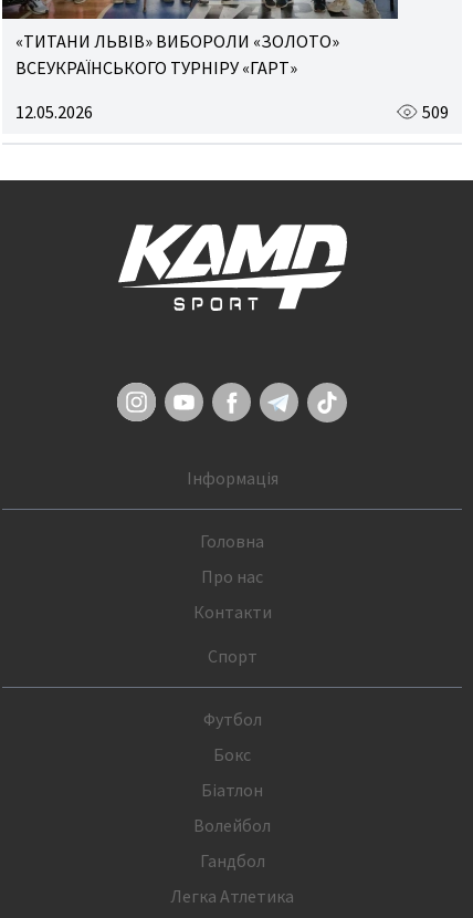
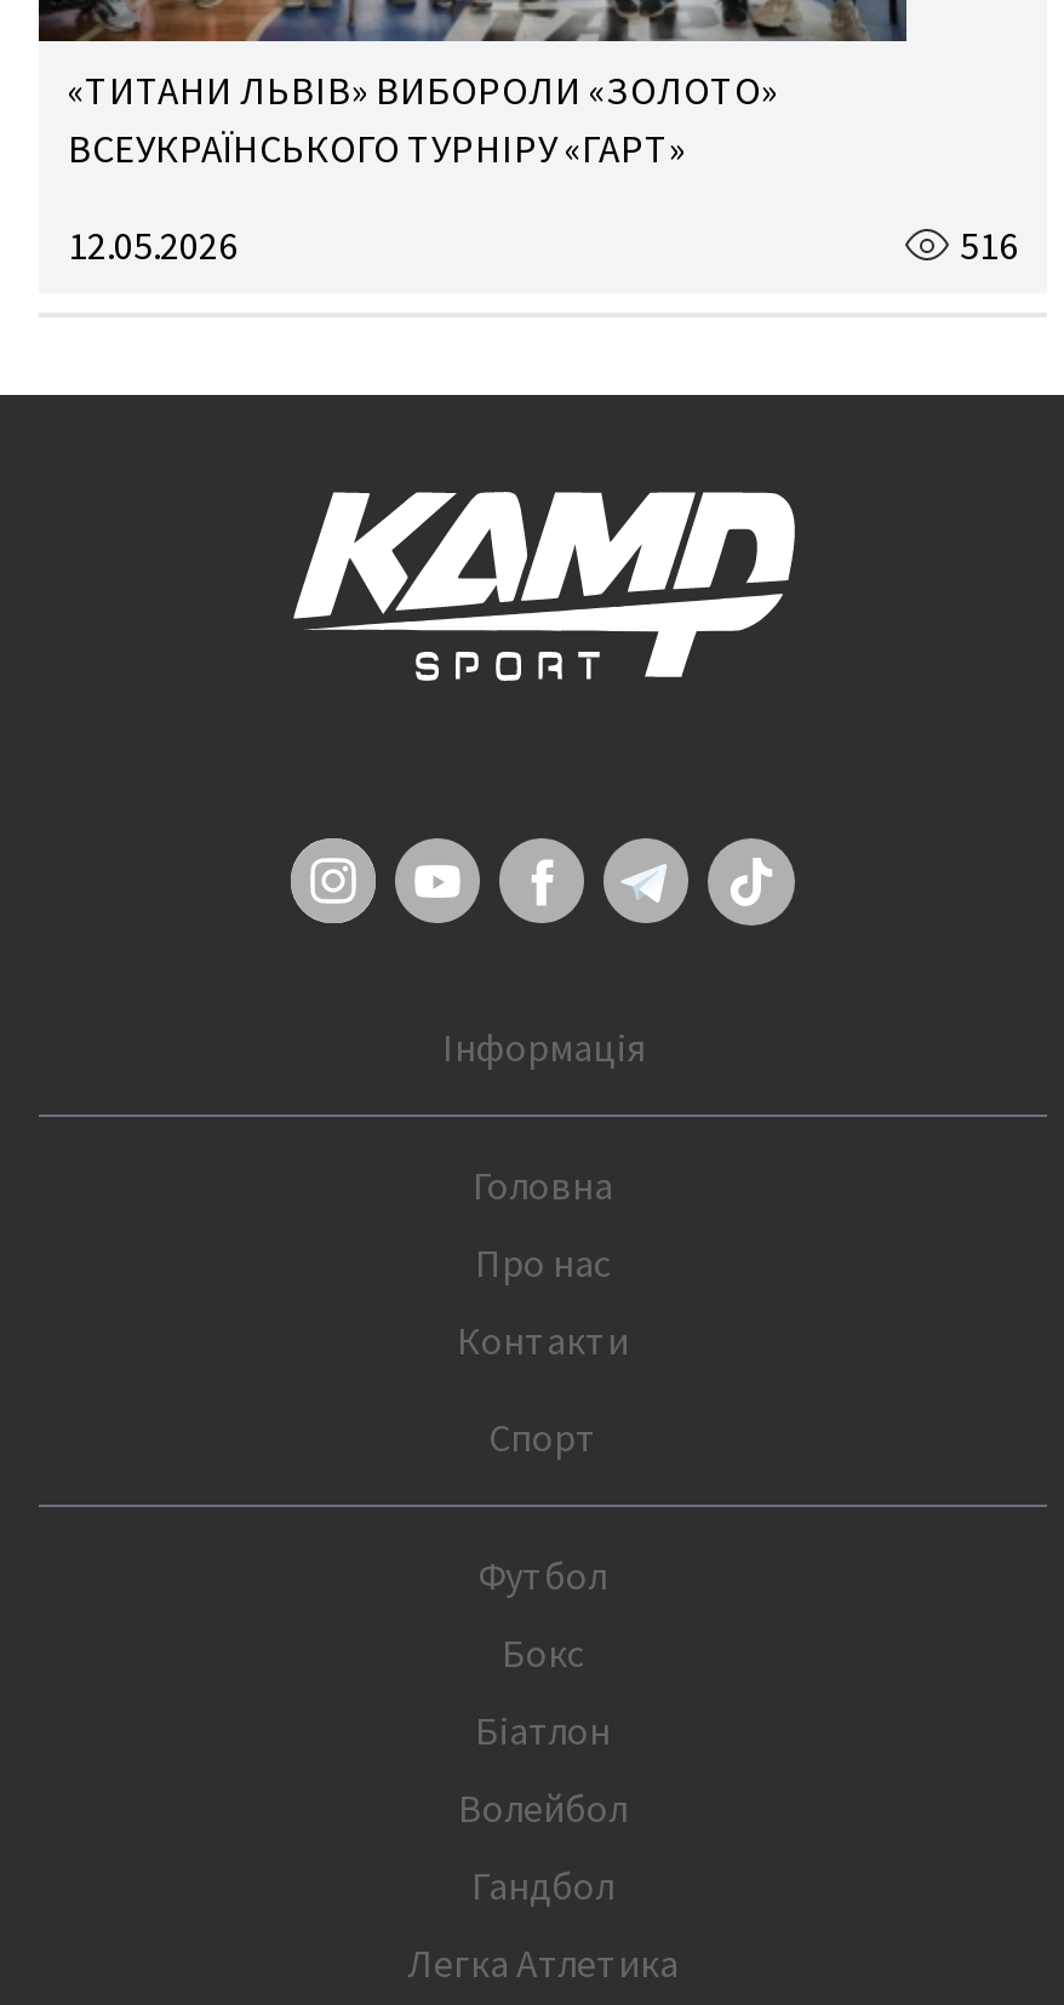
[422,100,449,122] 509 -> [960,220,1018,268] 516

